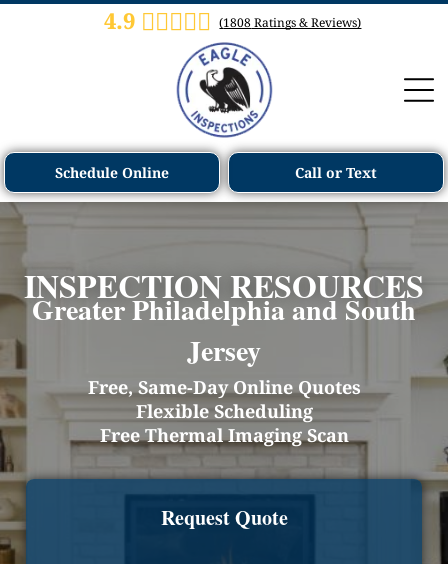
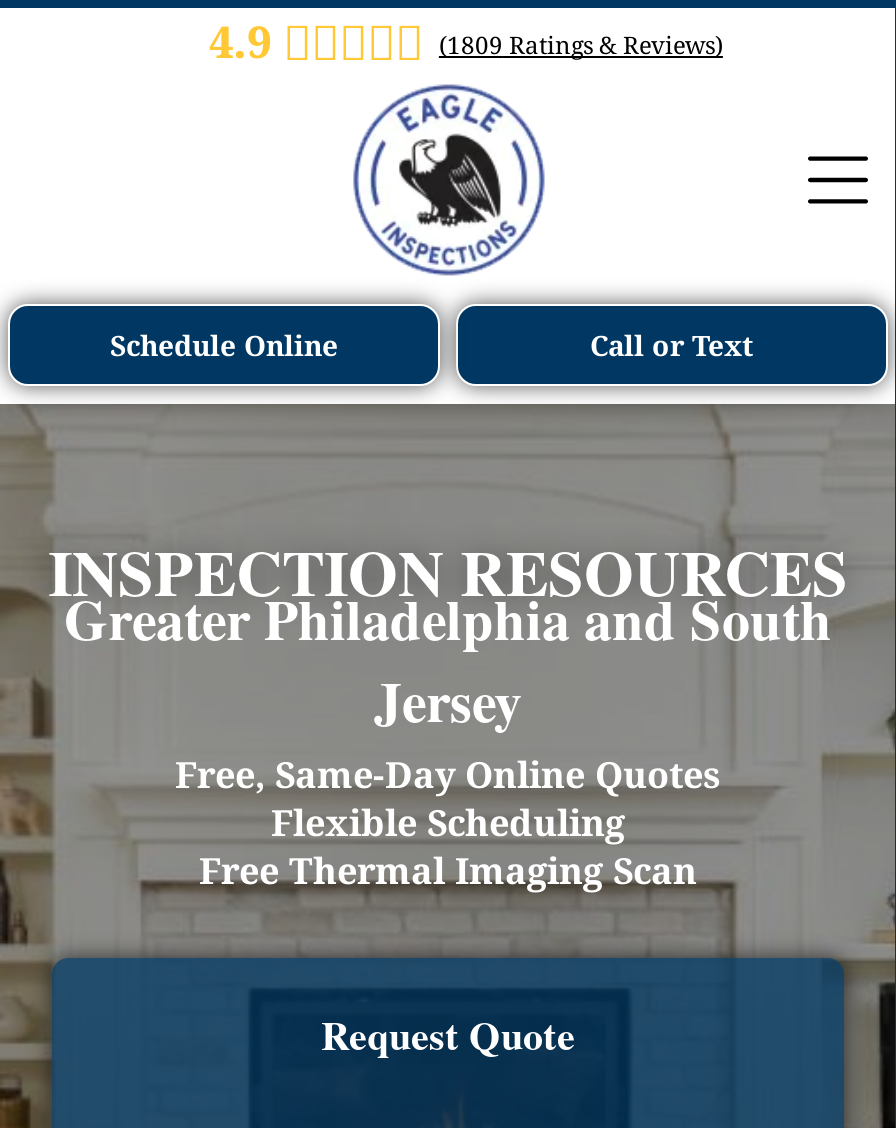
[219,13,361,30] (1808 Ratings & Reviews) -> [439,27,723,61] (1809 Ratings & Reviews)

